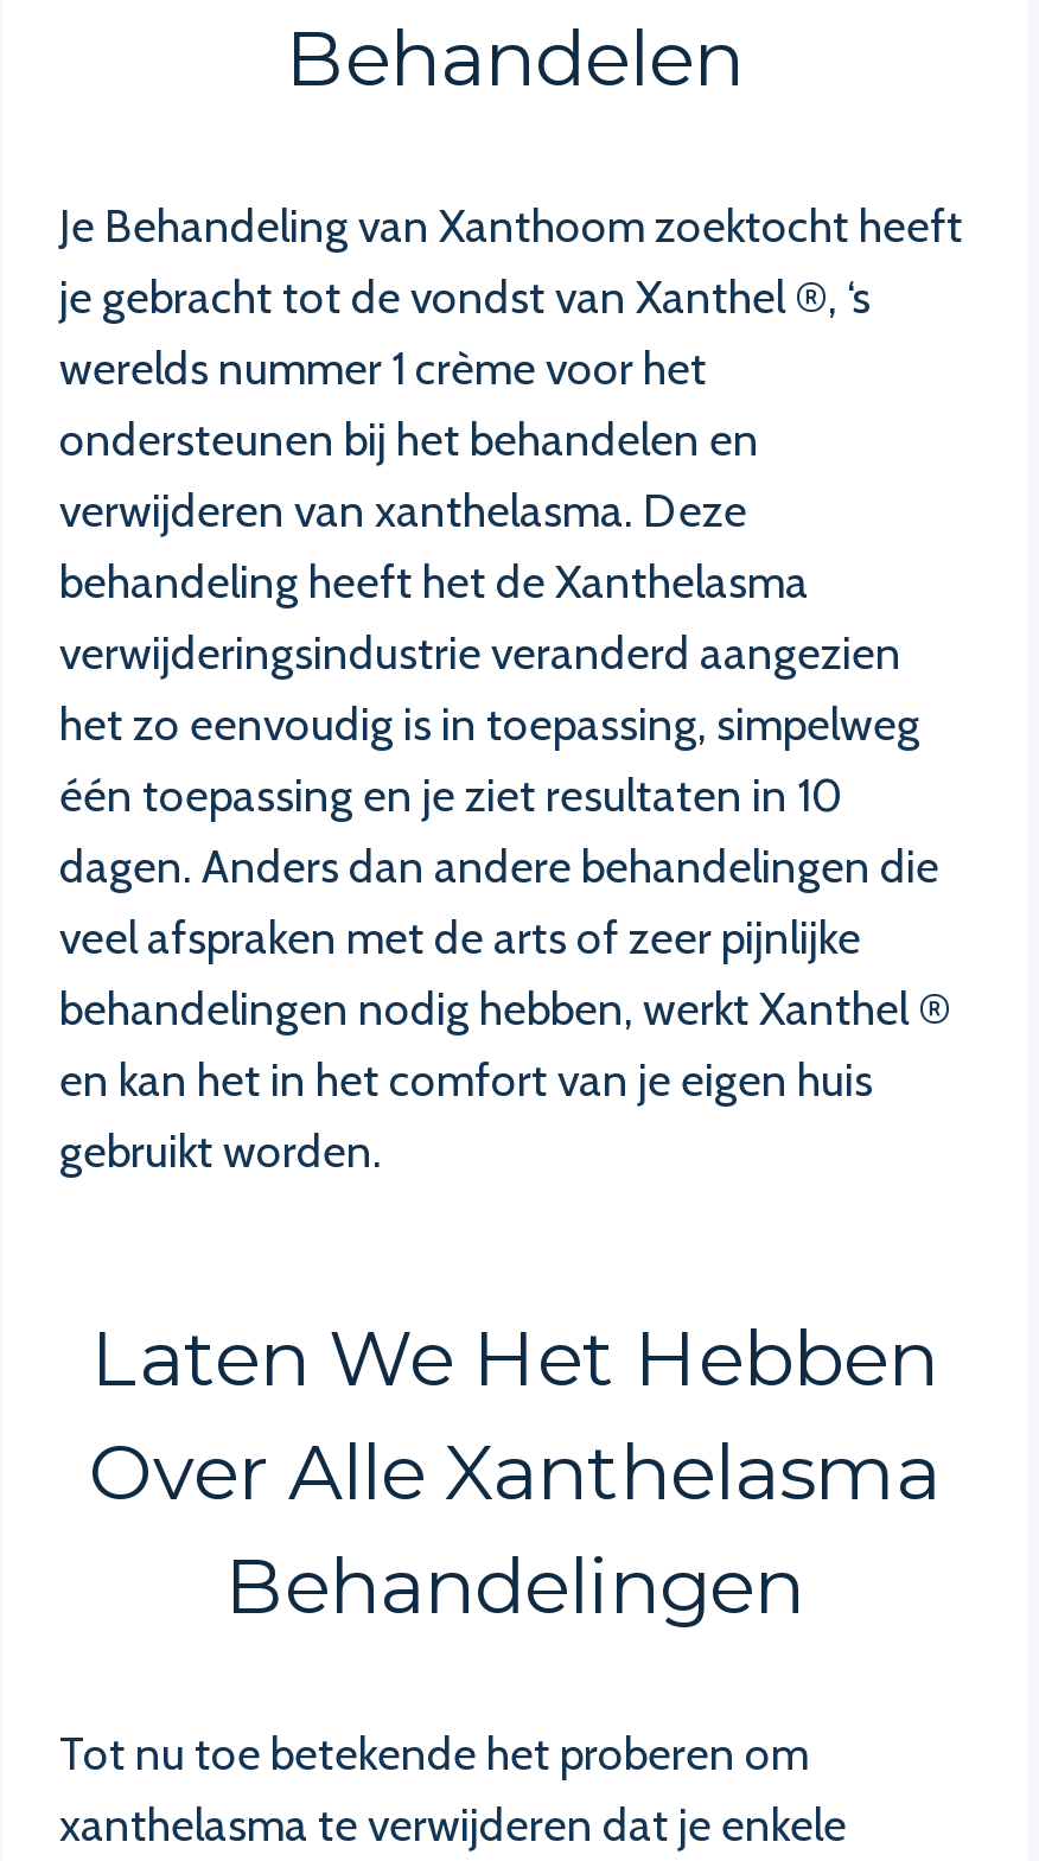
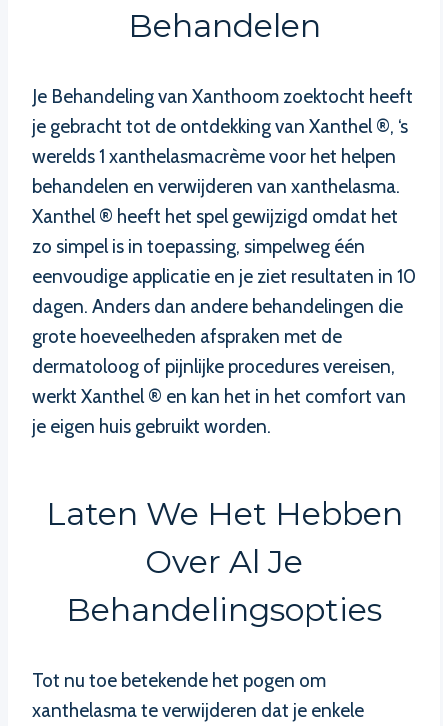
[59,269,920,822] je gebracht tot de vondst van Xanthel ®, ‘s | werelds nummer 1 crème voor het | ondersteunen bij het behandelen en | verwijderen van xanthelasma. Deze | behandeling heeft het de Xanthelasma | verwijderingsindustrie veranderd aangezien | het zo eenvoudig is in toepassing, simpelweg | één toepassing en je ziet resultaten in 10 -> [32,115,416,288] je gebracht tot de ontdekking van Xanthel ®, ‘s | werelds 1 xanthelasmacrème voor het helpen | behandelen en verwijderen van xanthelasma. | Xanthel ® heeft het spel gewijzigd omdat het | zo simpel is in toepassing, simpelweg één | eenvoudige applicatie en je ziet resultaten in 10
[59,910,951,1178] veel afspraken met de arts of zeer pijnlijke | behandelingen nodig hebben, werkt Xanthel ® | en kan het in het comfort van je eigen huis | gebruikt worden. -> [32,325,406,438] grote hoeveelheden afspraken met de | dermatoloog of pijnlijke procedures vereisen, | werkt Xanthel ® en kan het in het comfort van | je eigen huis gebruikt worden.
[89,1425,941,1631] Over Alle Xanthelasma | Behandelingen -> [66,542,382,629] Over Al Je | Behandelingsopties
[59,1726,809,1781] Tot nu toe betekende het proberen om -> [32,669,326,692] Tot nu toe betekende het pogen om

